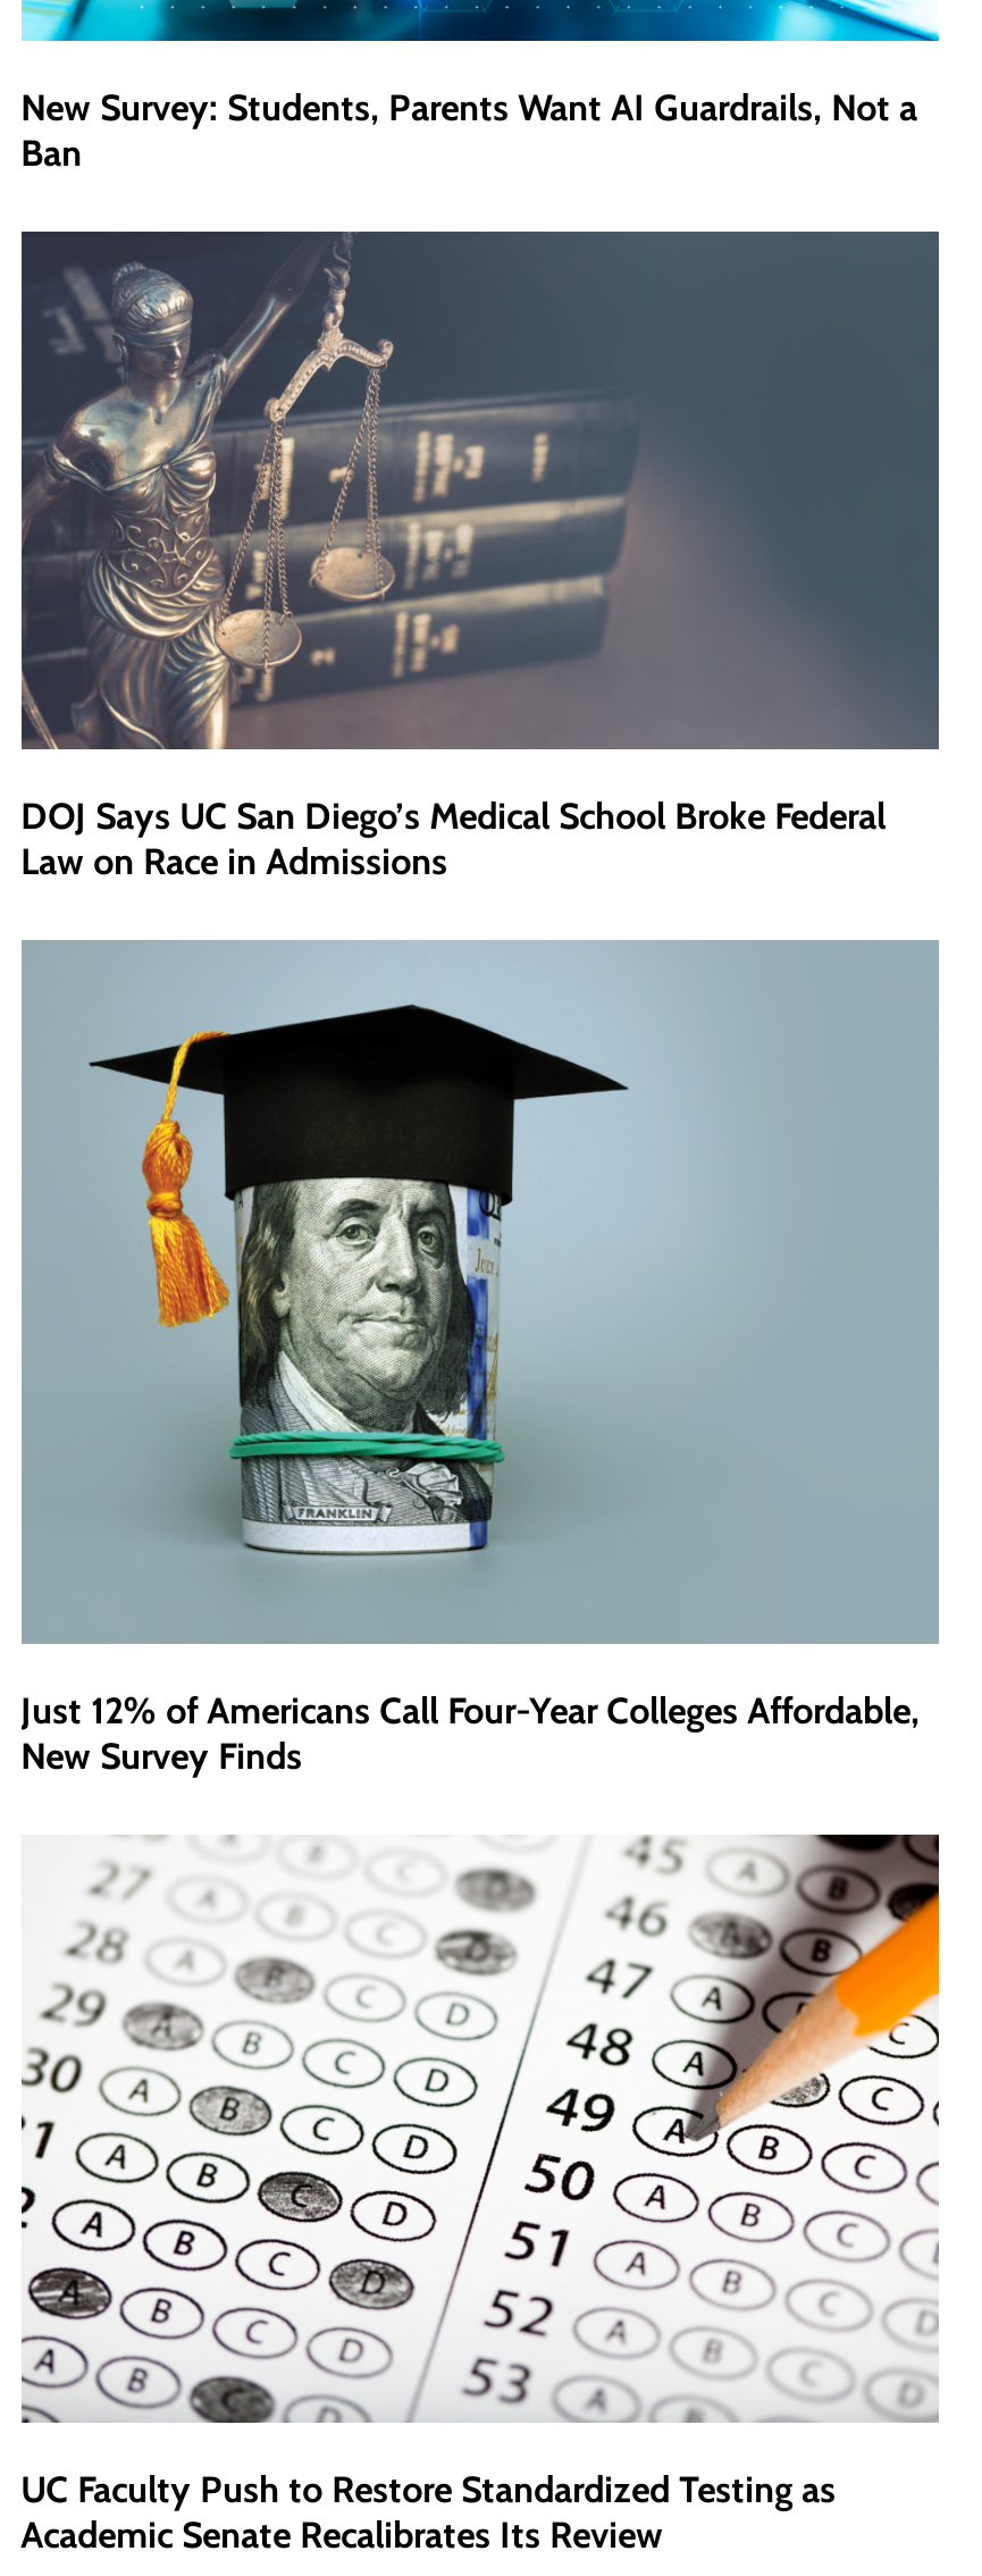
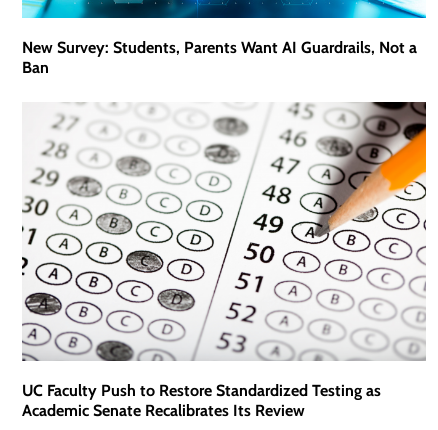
[19,229,941,883] [image] | DOJ Says UC San Diego’s Medical School Broke Federal | Law on Race in Admissions -> none
[21,938,939,1779] [image] | Just 12% of Americans Call Four-Year Colleges Affordable, | New Survey Finds -> none

